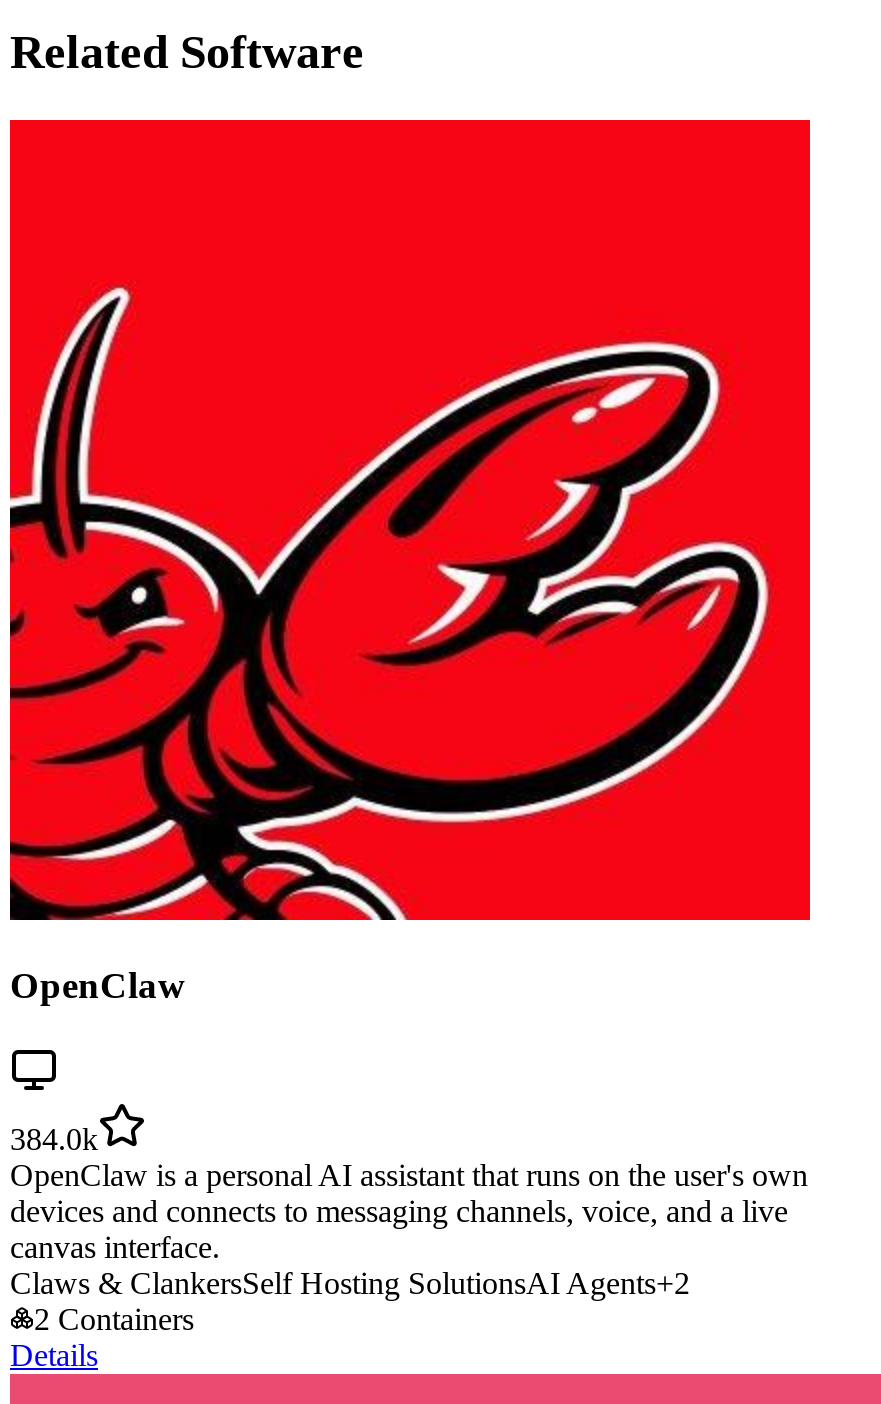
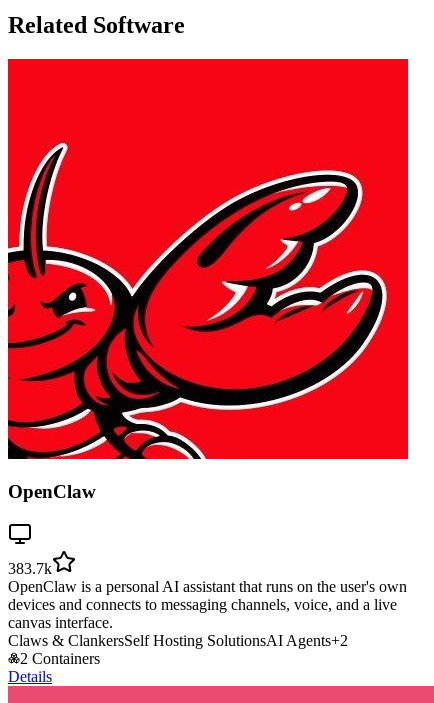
[10,1122,98,1156] 384.0k -> [8,560,52,577] 383.7k

